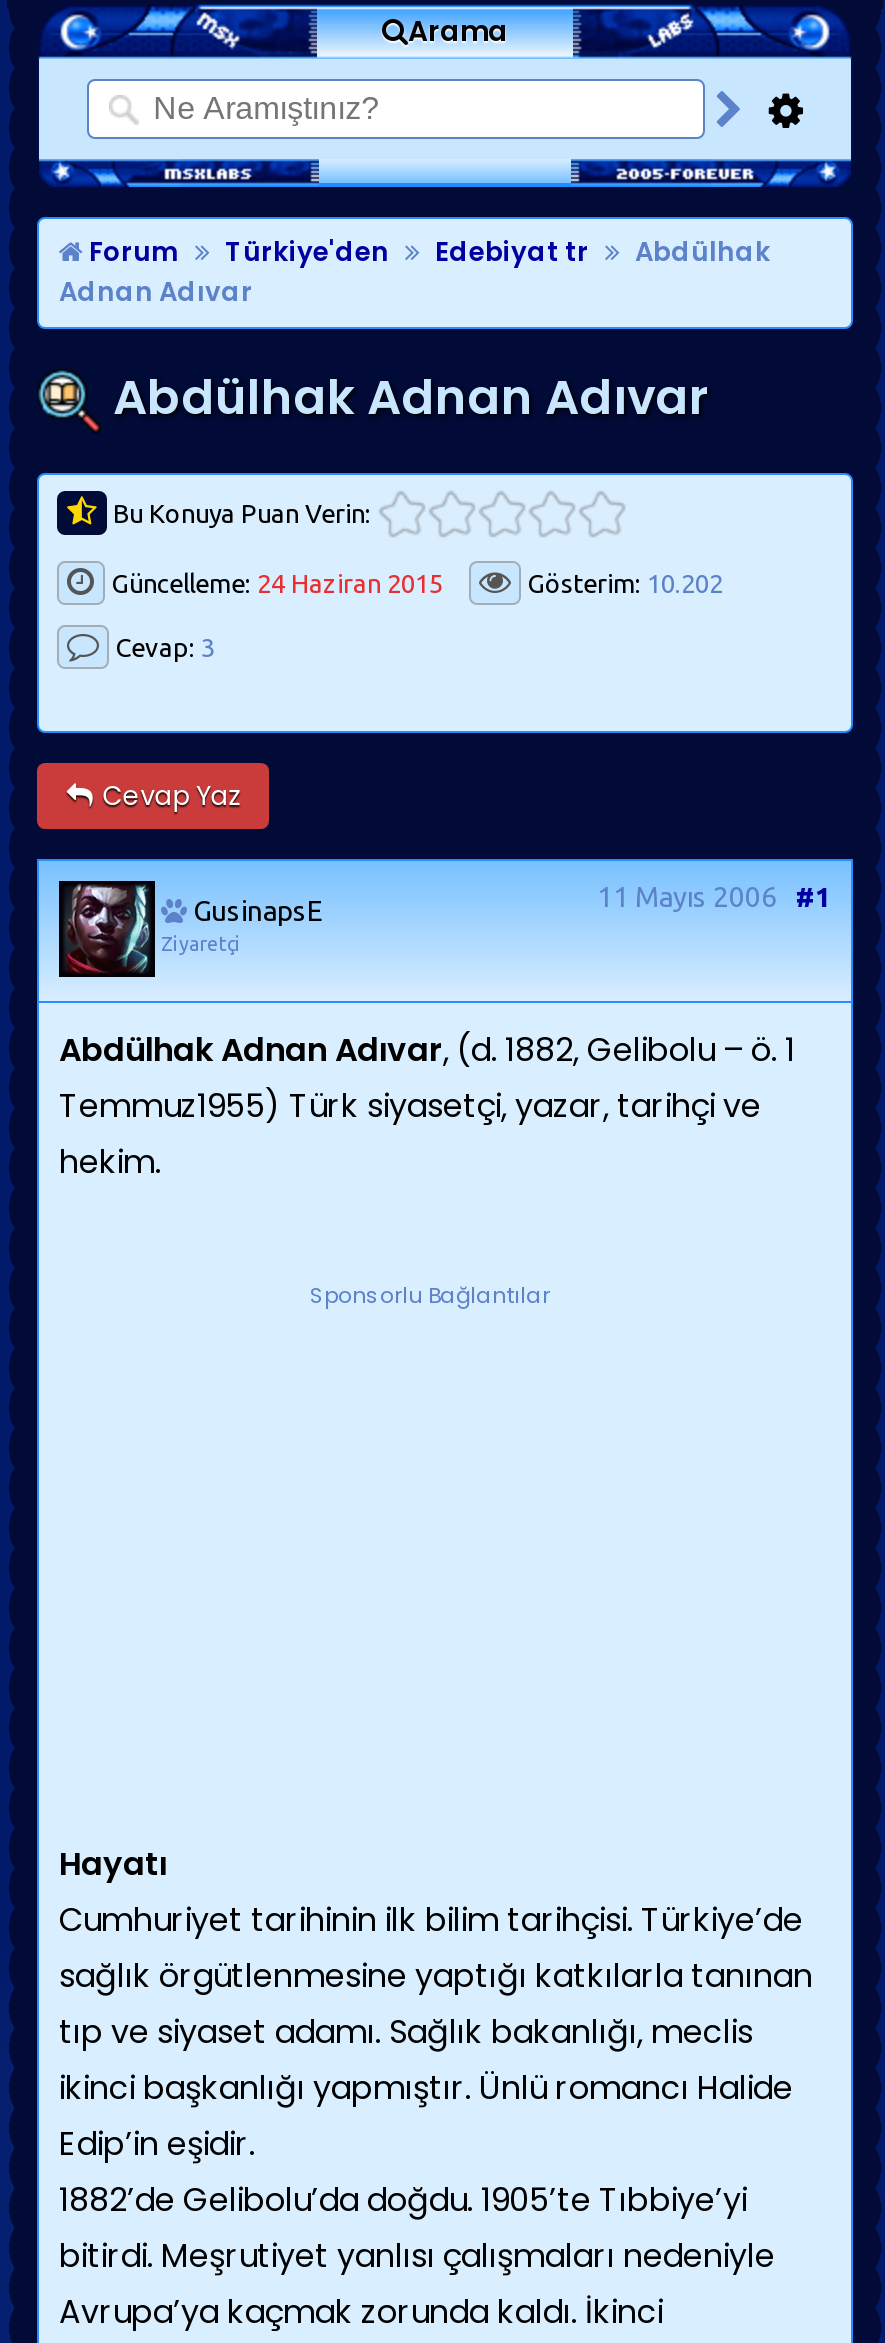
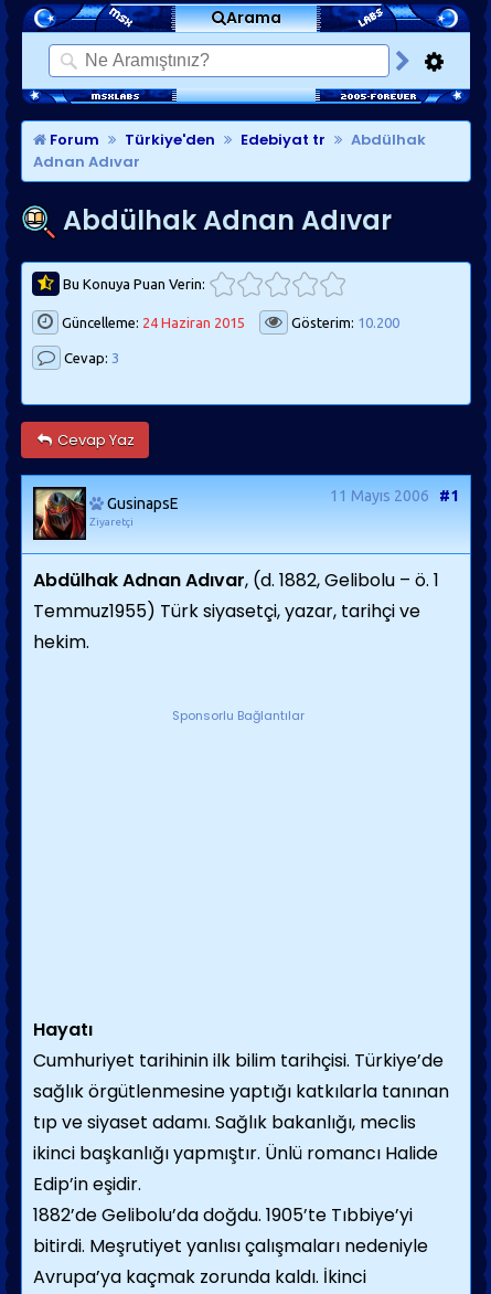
[521,569,723,597] Gösterim: 10.202 -> [288,315,399,330] Gösterim: 10.200
[61,883,153,973] [image] -> [34,488,85,539] [image]

